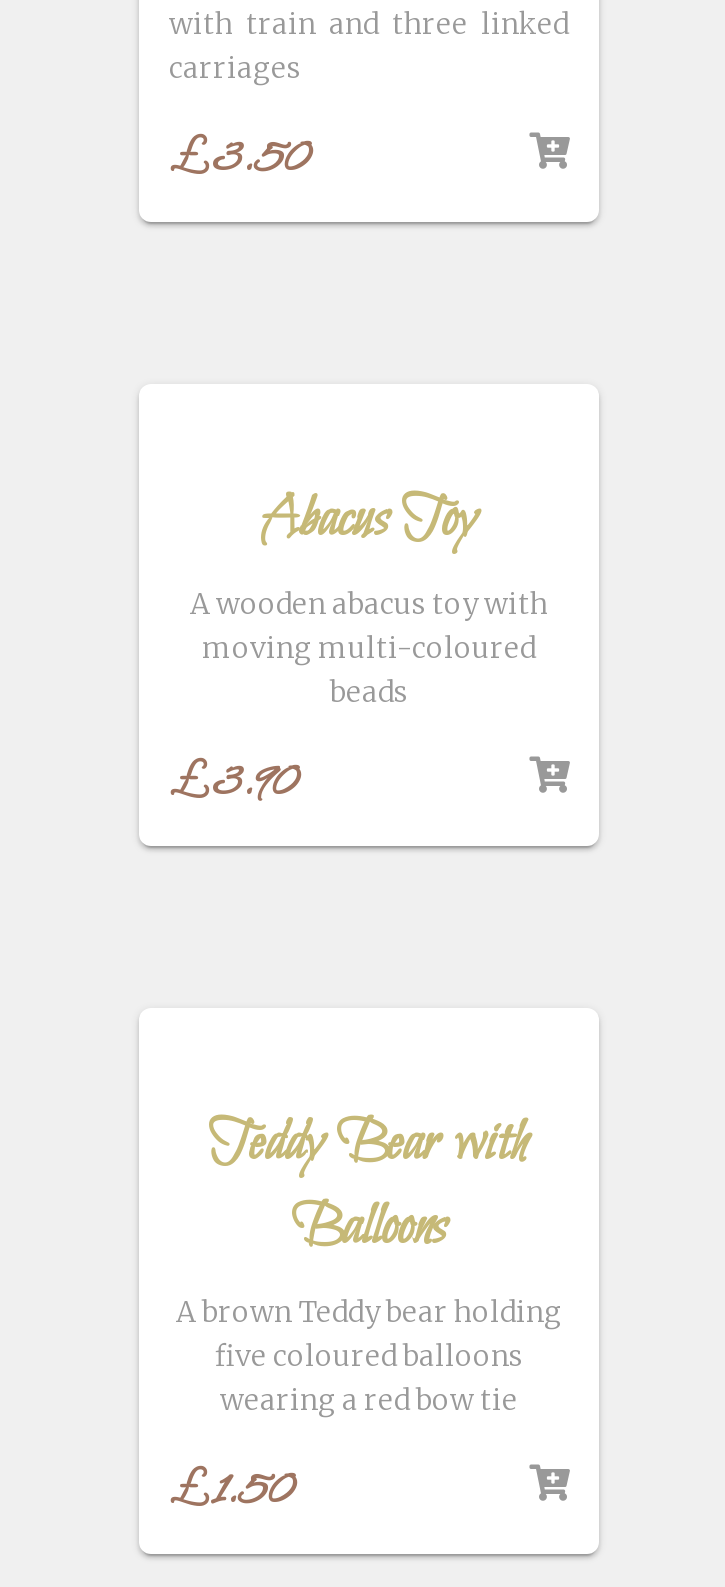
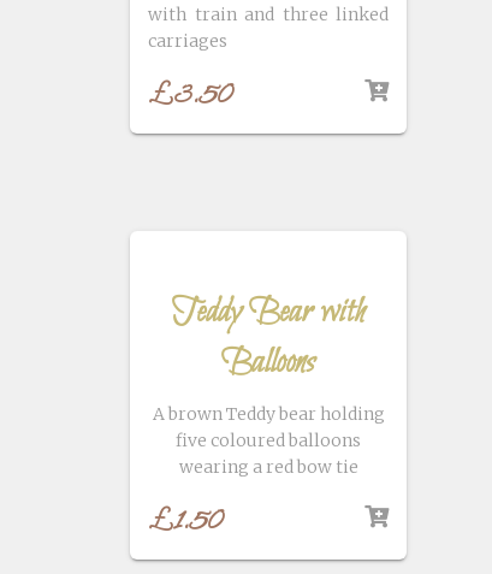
[169,482,548,814] Abacus Toy | A wooden abacus toy with | moving multi-coloured | beads | £3.90 -> none

